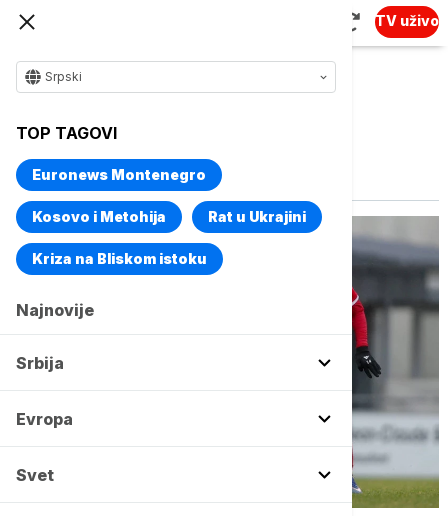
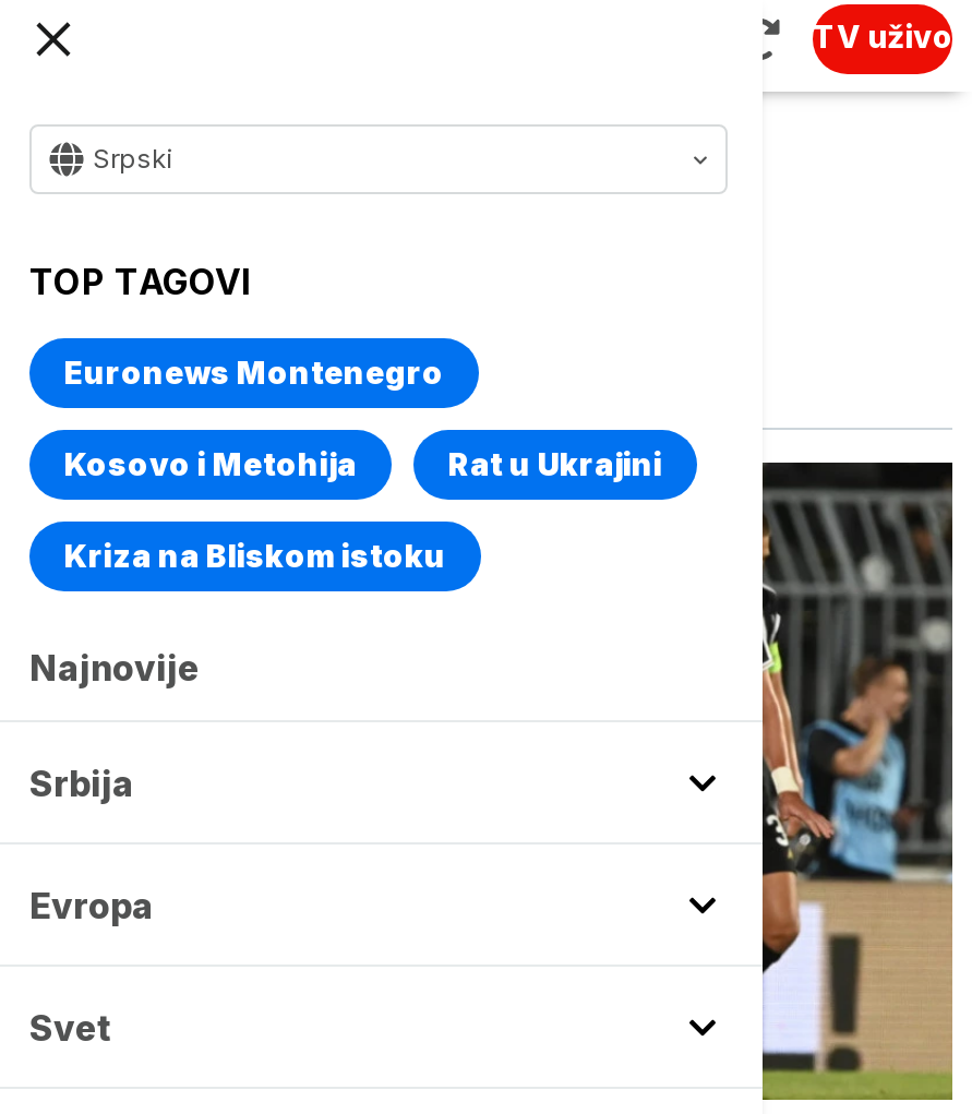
[351,217,440,506] [image] -> [760,463,955,1093] [image]

